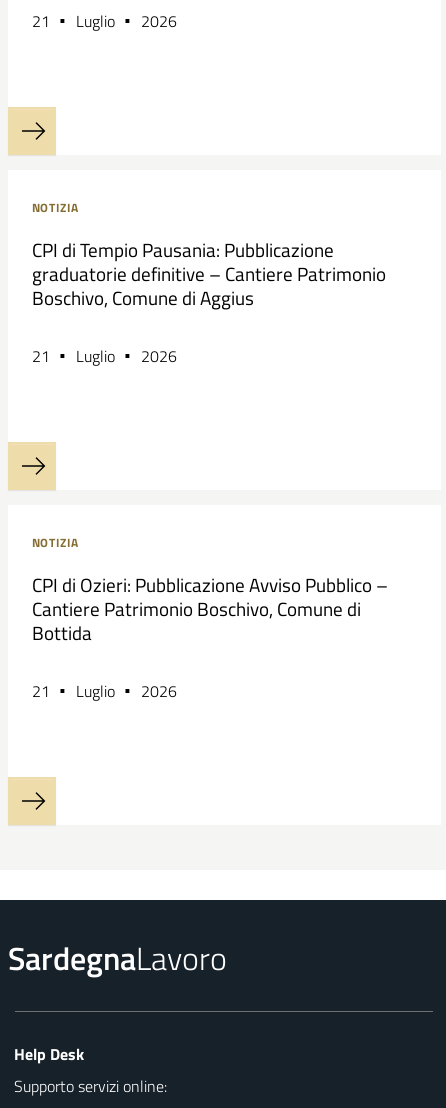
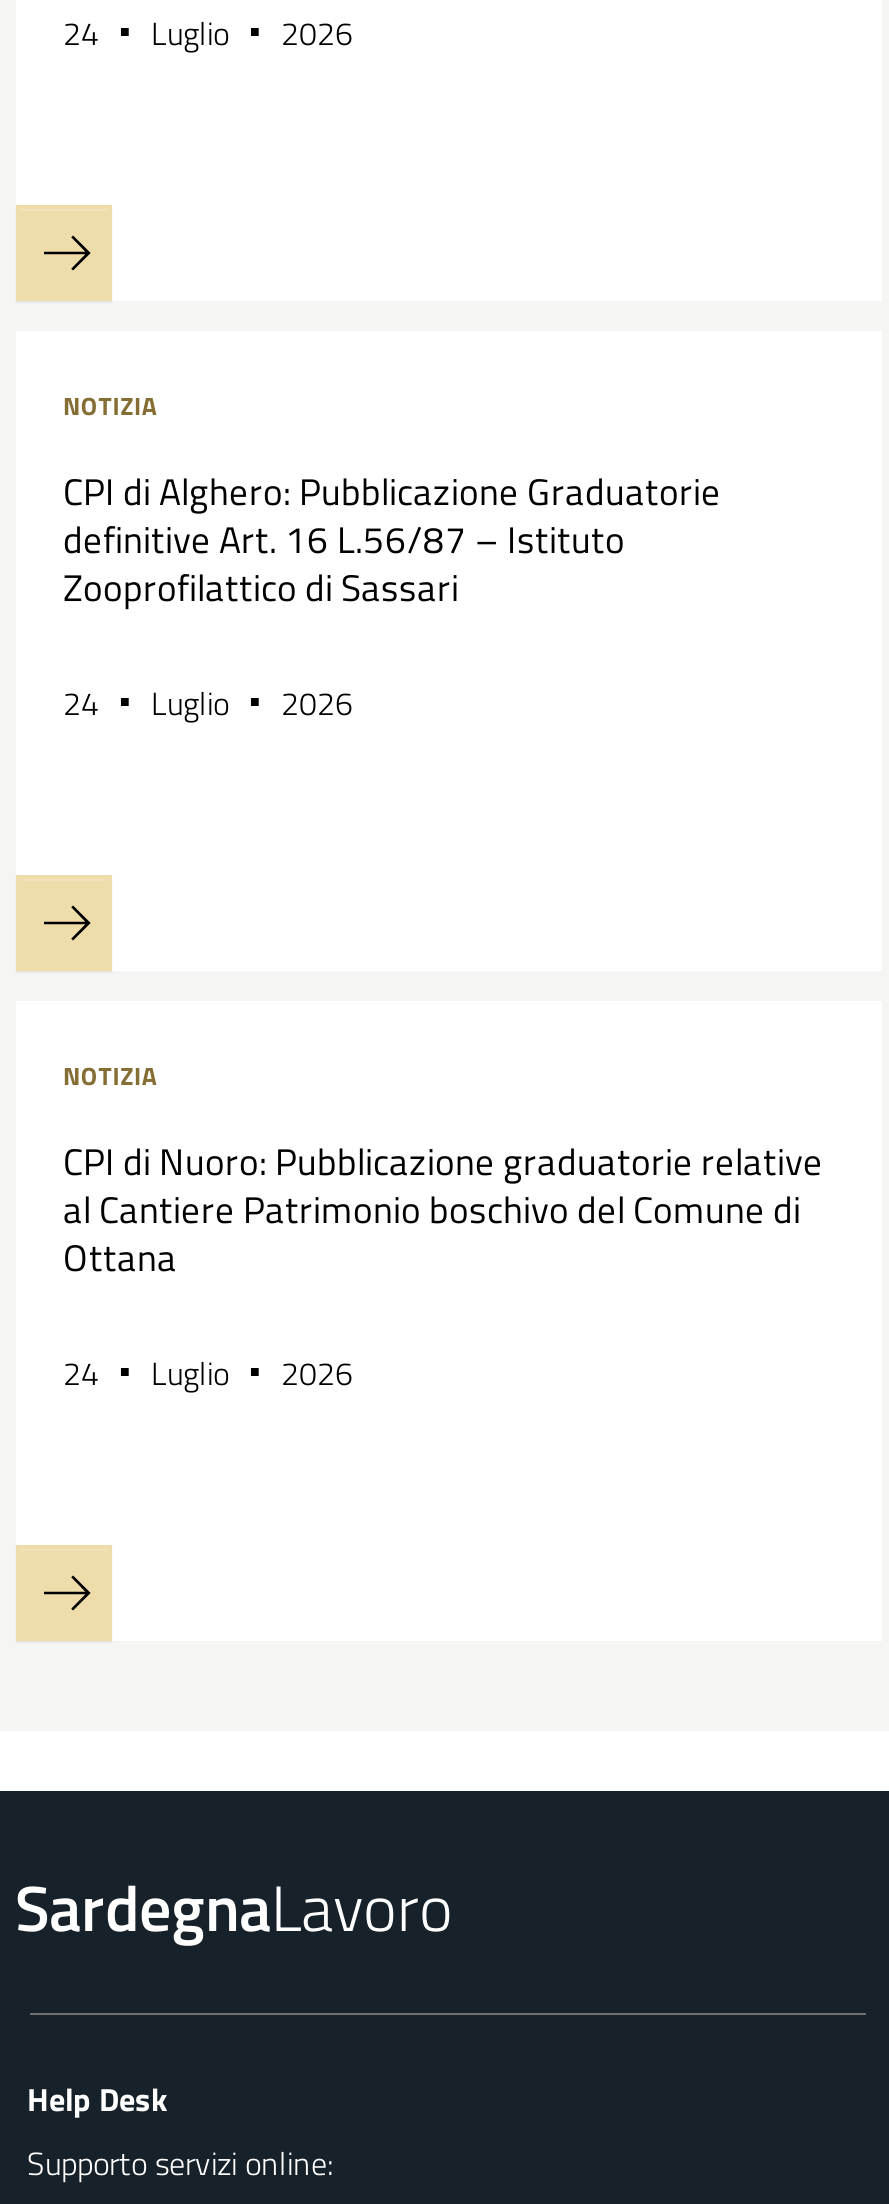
[31,9,176,33] 21 Luglio 2026 -> [63,9,353,57] 24 Luglio 2026
[31,236,385,312] CPI di Tempio Pausania: Pubblicazione | graduatorie definitive – Cantiere Patrimonio | Boschivo, Comune di Aggius -> [63,463,721,615] CPI di Alghero: Pubblicazione Graduatorie | definitive Art. 16 L.56/87 – Istituto | Zooprofilattico di Sassari
[31,344,176,368] 21 Luglio 2026 -> [63,679,353,727] 24 Luglio 2026
[31,571,387,647] CPI di Ozieri: Pubblicazione Avviso Pubblico – | Cantiere Patrimonio Boschivo, Comune di | Bottida -> [63,1133,823,1285] CPI di Nuoro: Pubblicazione graduatorie relative | al Cantiere Patrimonio boschivo del Comune di | Ottana
[31,679,176,703] 21 Luglio 2026 -> [63,1349,353,1397] 24 Luglio 2026

